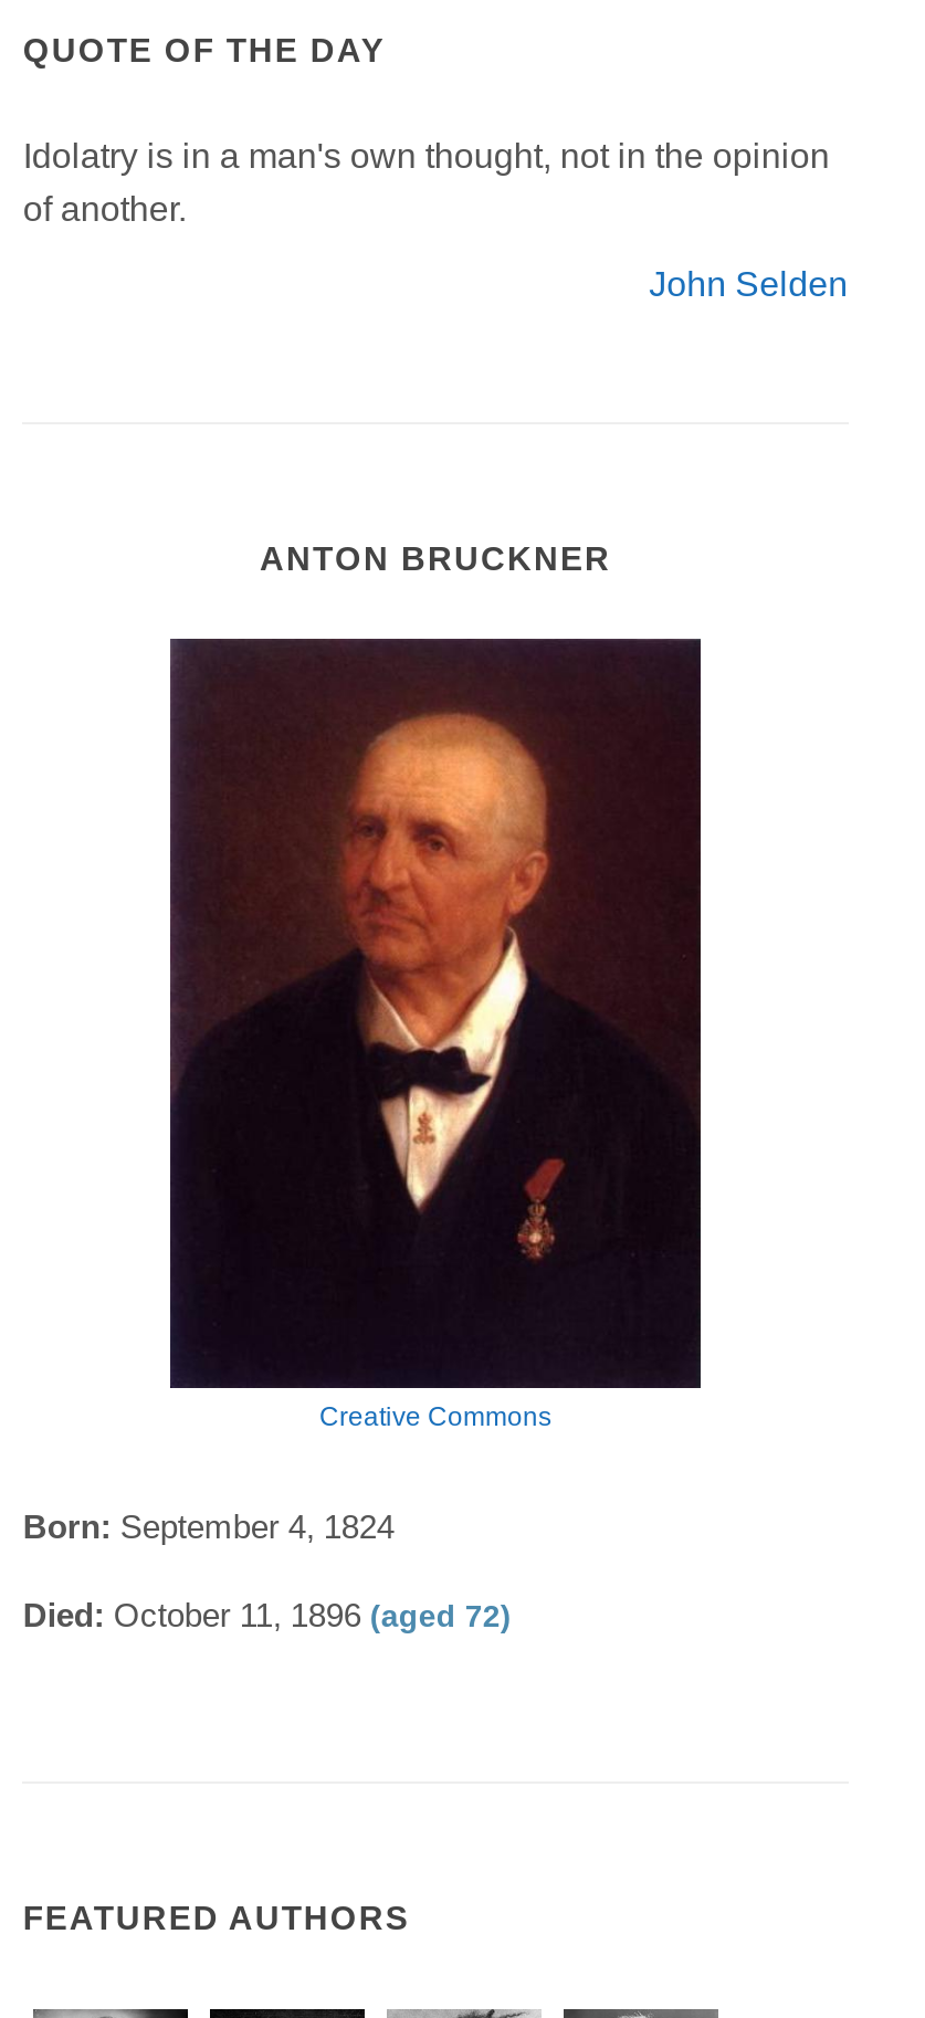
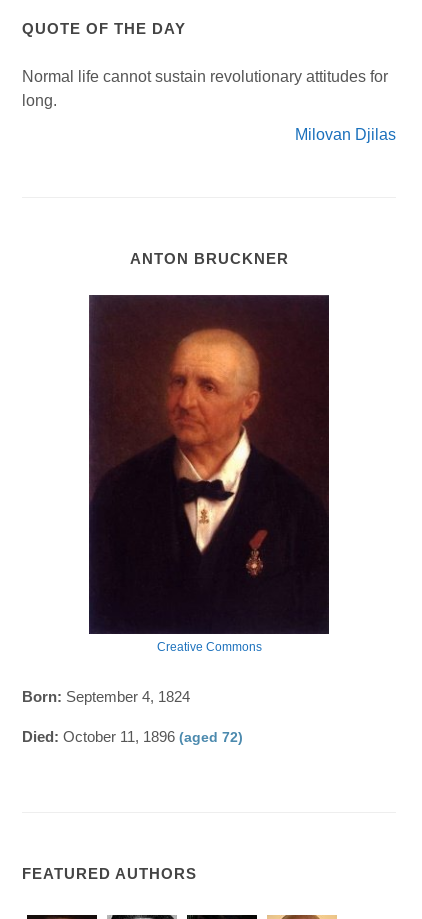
[23,137,830,227] Idolatry is in a man's own thought, not in the opinion | of another. -> [22,68,388,109] Normal life cannot sustain revolutionary attitudes for | long.
[649,265,848,303] John Selden -> [295,126,396,143] Milovan Djilas

